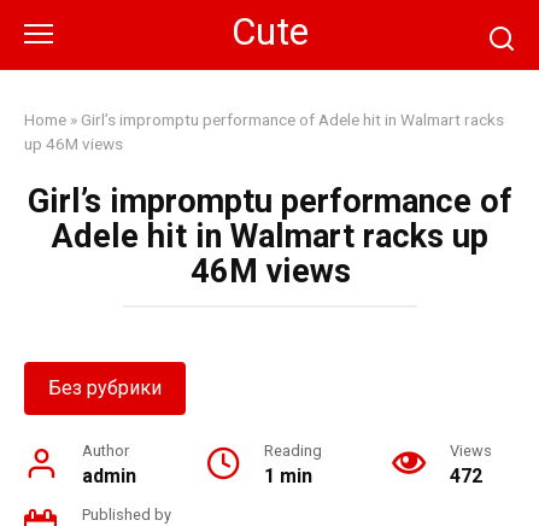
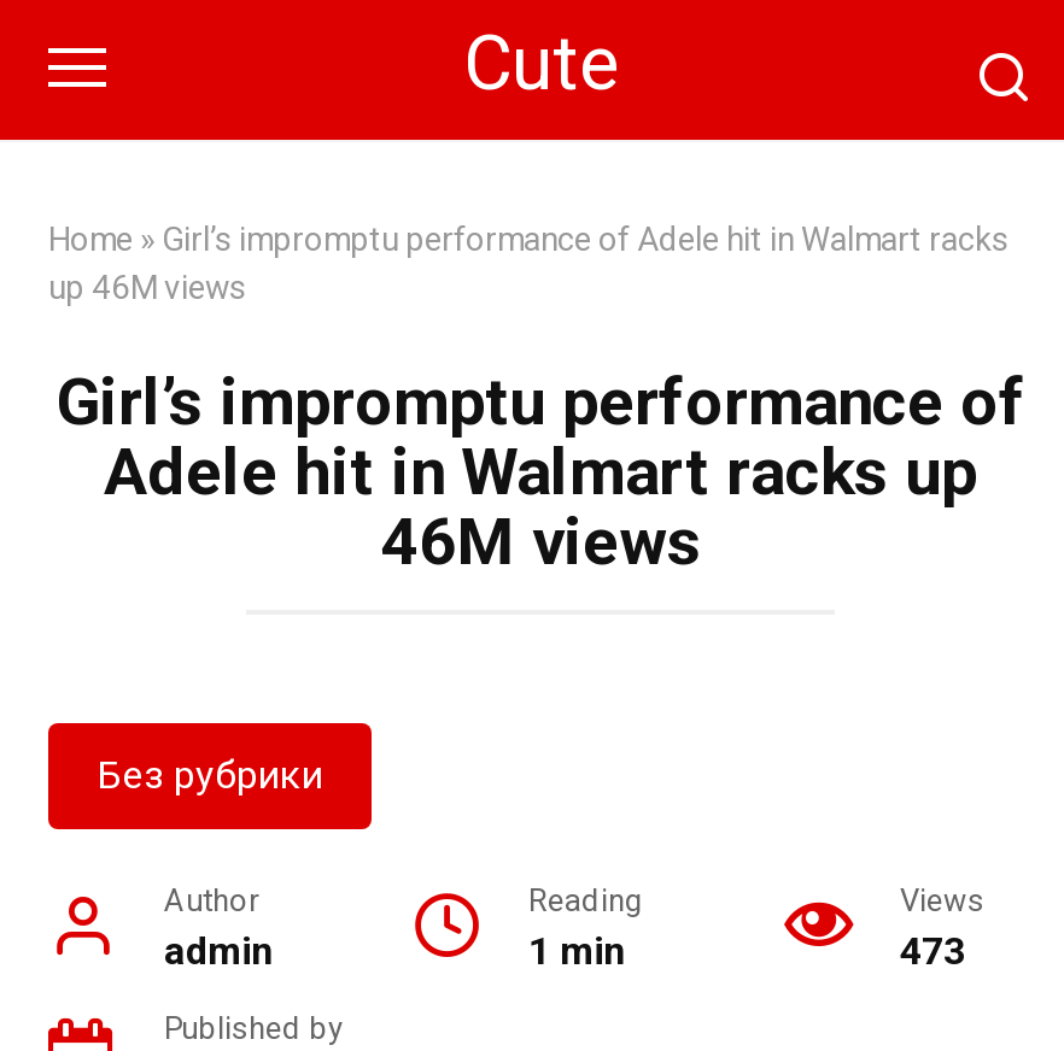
[450,464,482,487] 472 -> [900,928,965,974] 473

